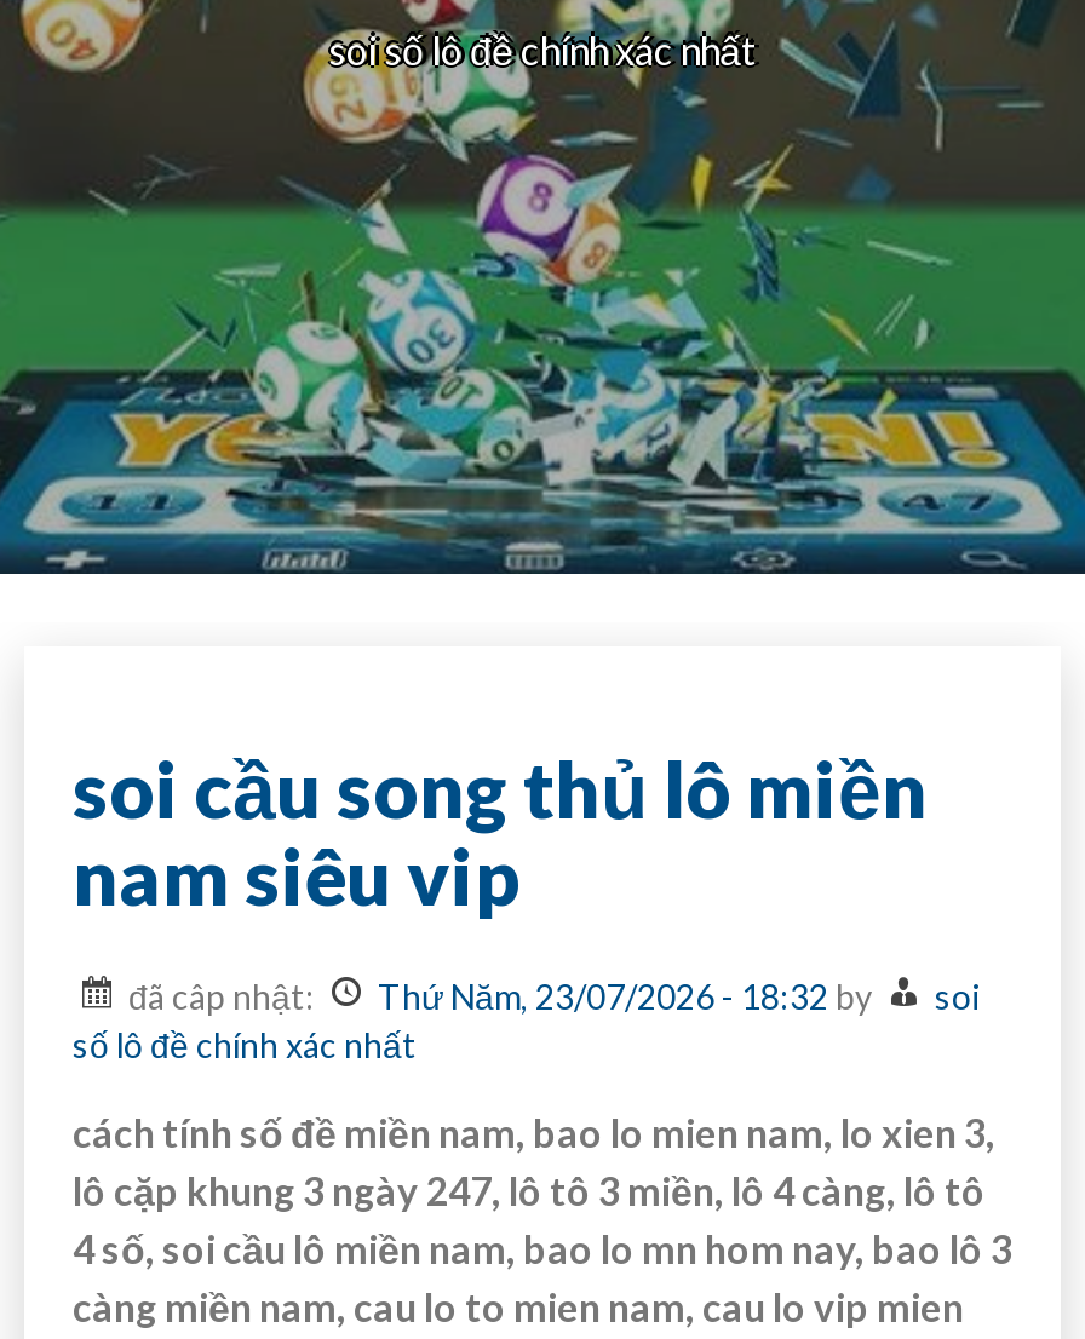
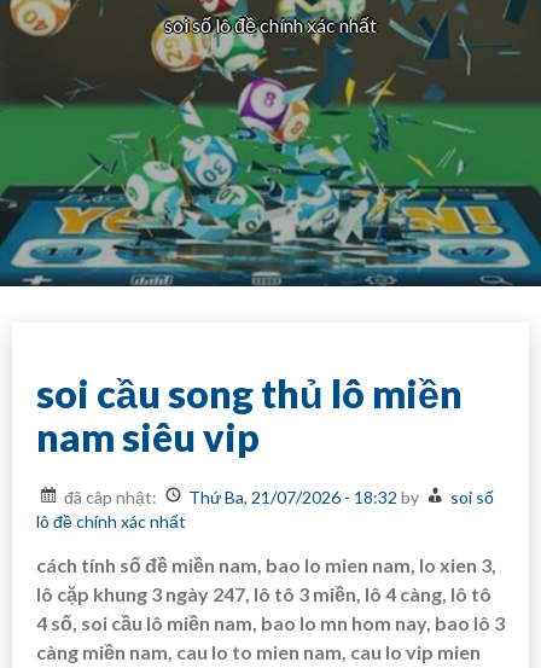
[73,976,978,1065] Thứ Năm, 23/07/2026 - 18:32 by | soi | số lô đề chính xác nhất -> [36,487,494,531] Thứ Ba, 21/07/2026 - 18:32 by | soi số | lô đề chính xác nhất

